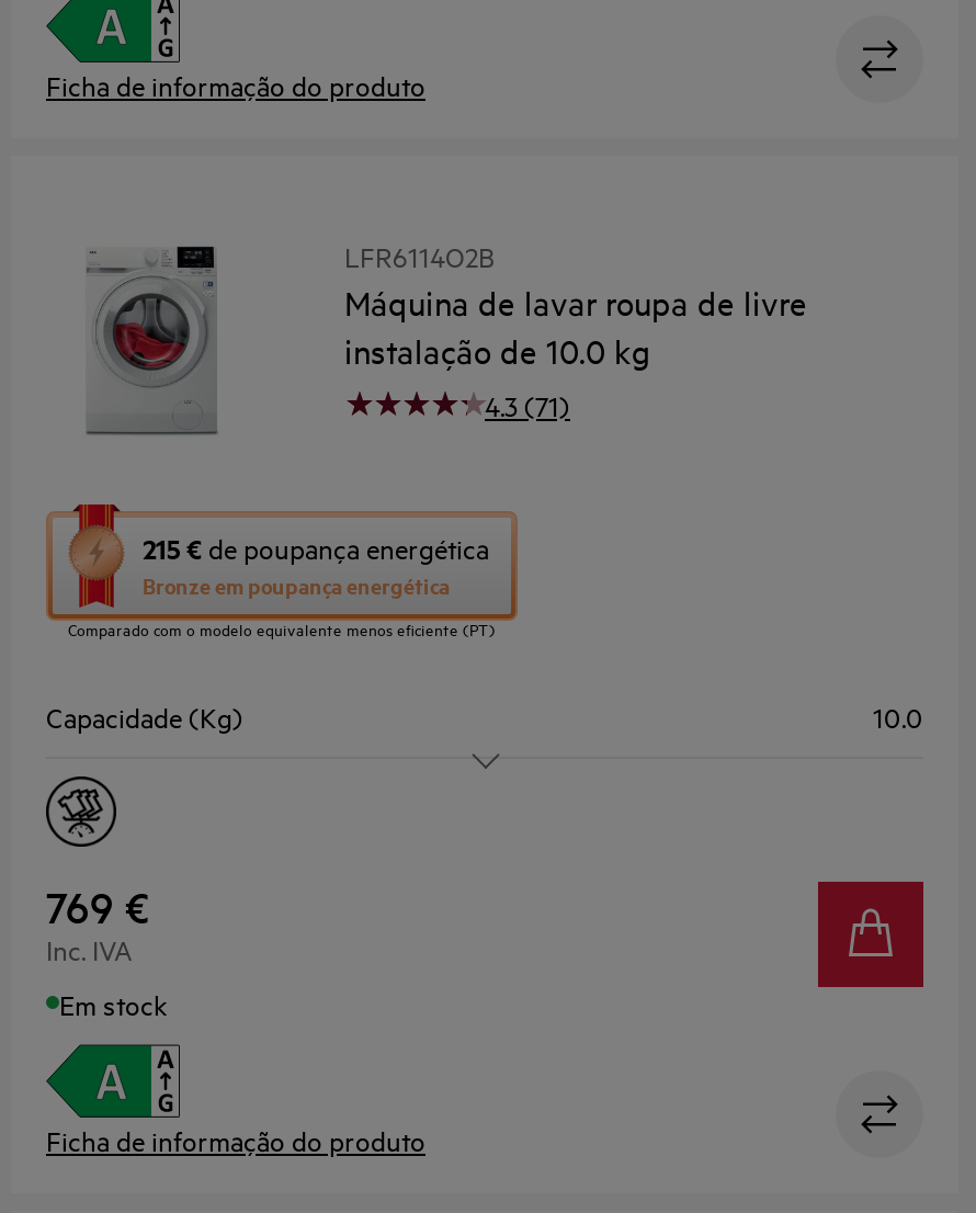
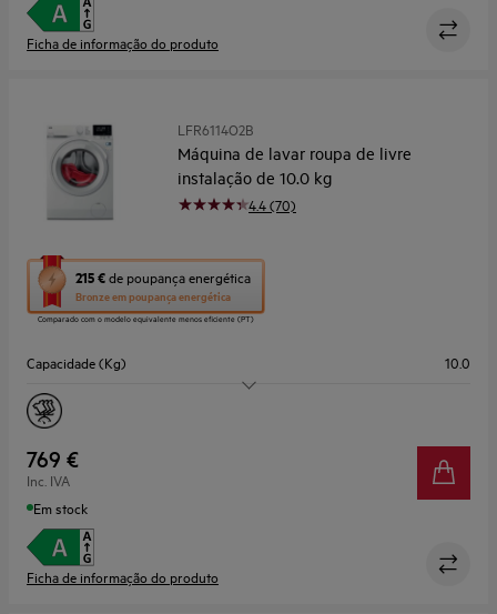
[485,384,570,423] 4.3 (71) -> [248,194,296,214] 4.4 (70)

